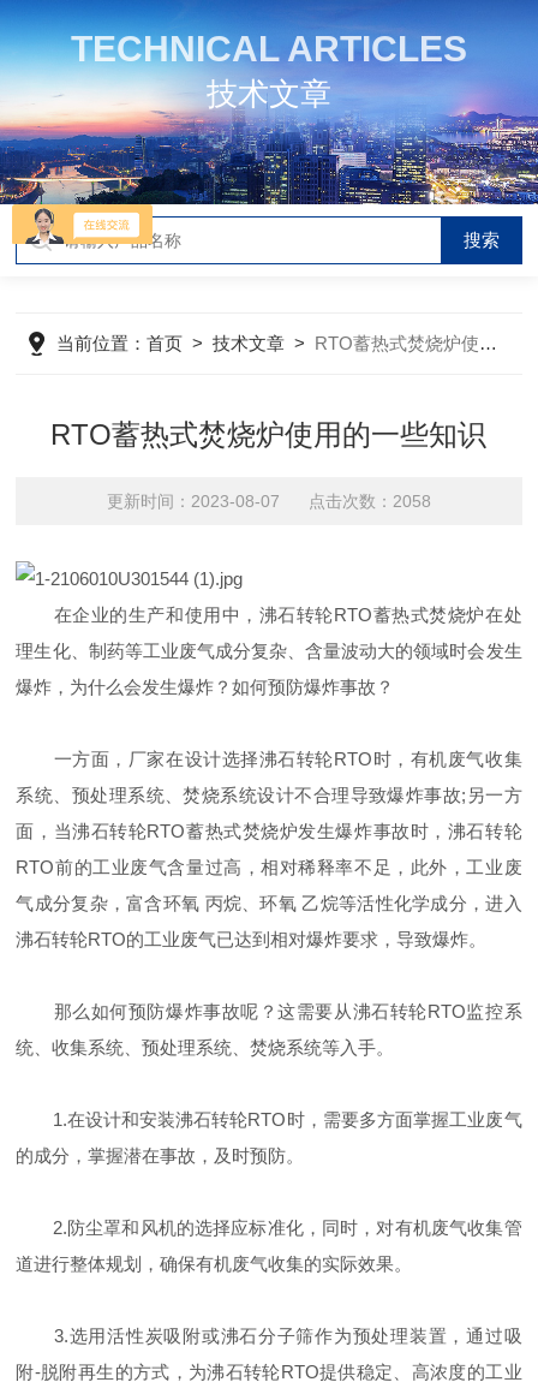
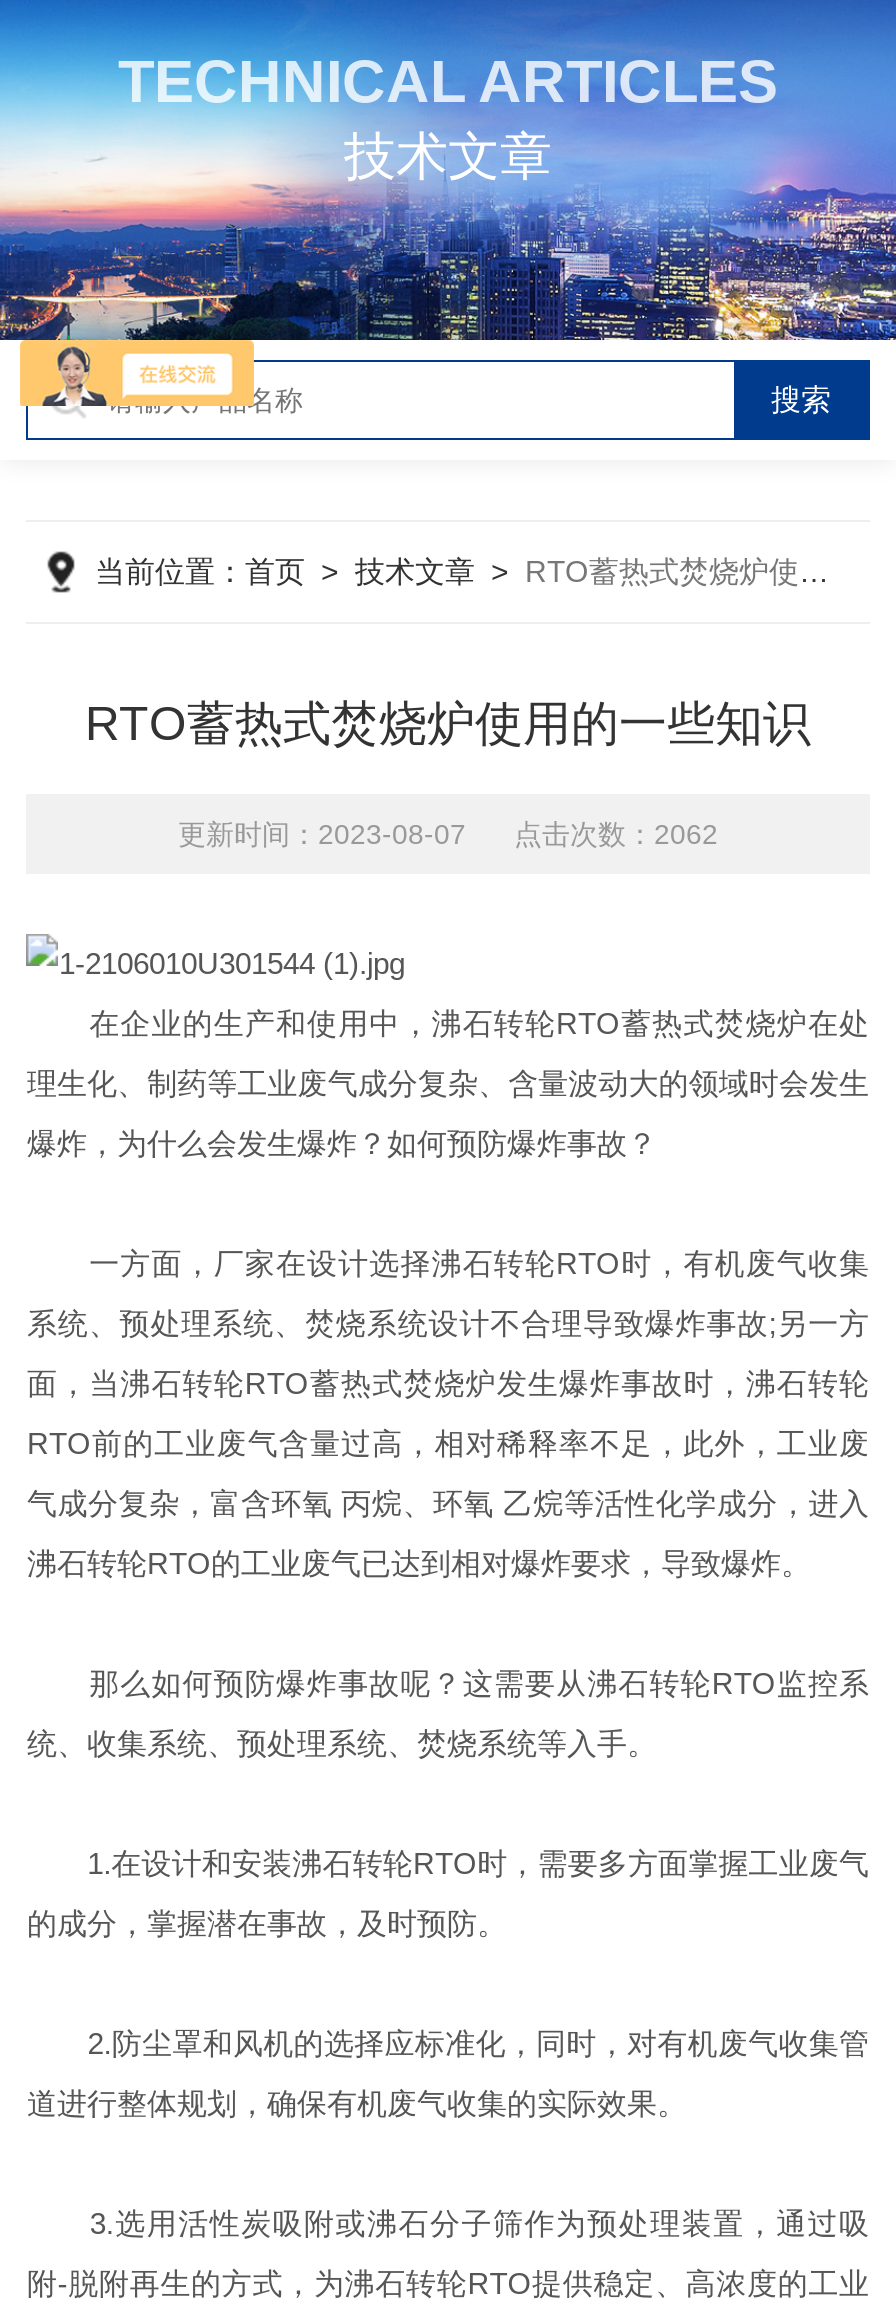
[107,492,431,511] 更新时间：2023-08-07 点击次数：2058 -> [178,818,718,850] 更新时间：2023-08-07 点击次数：2062

